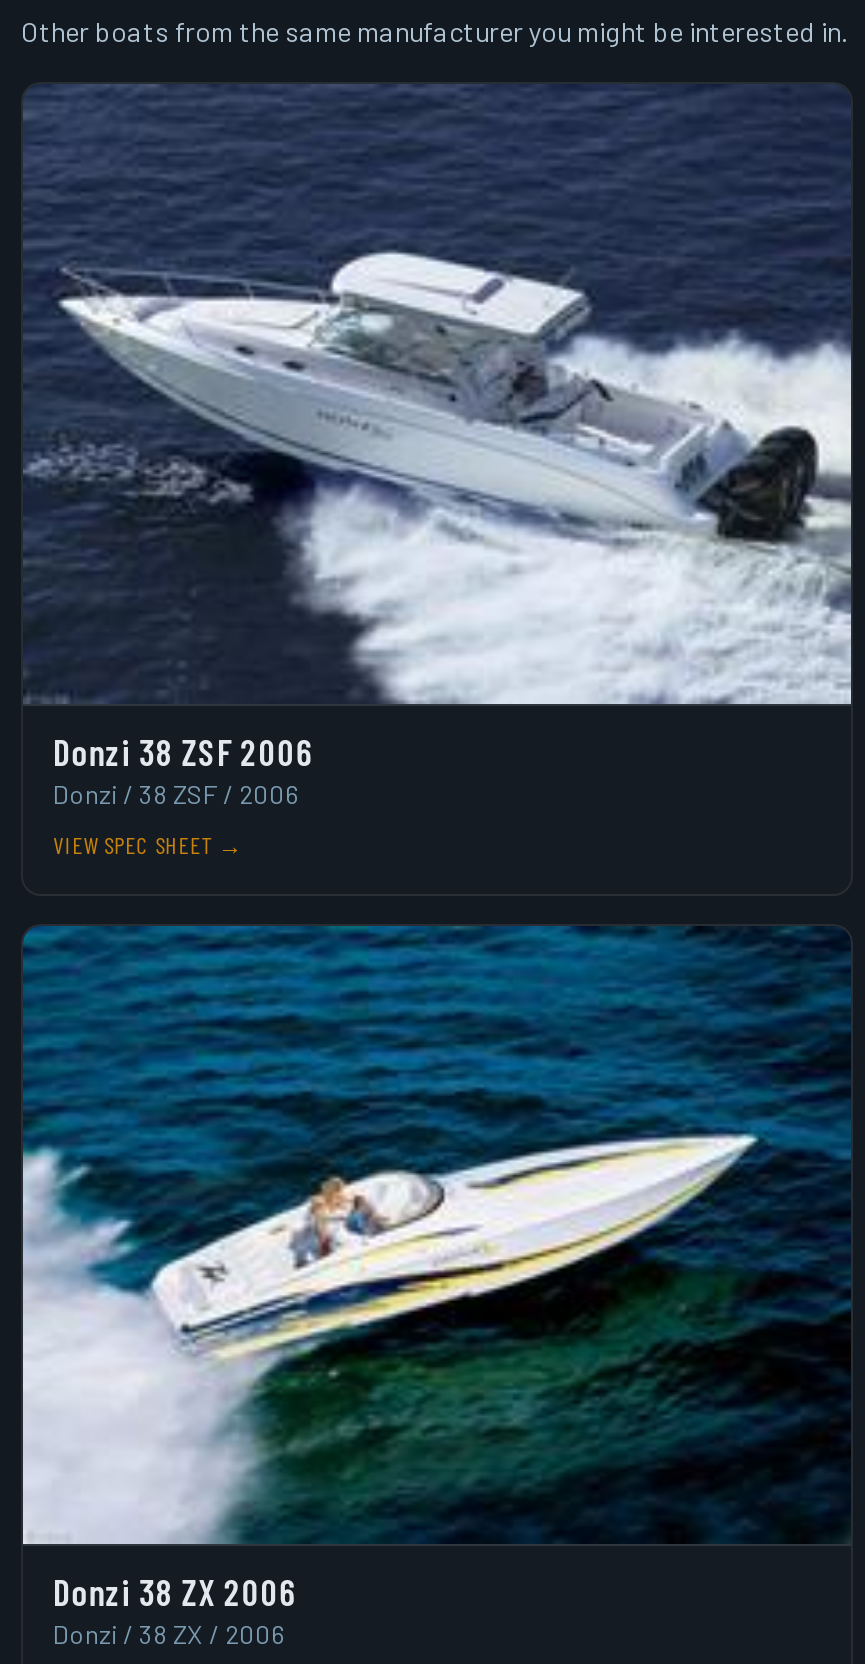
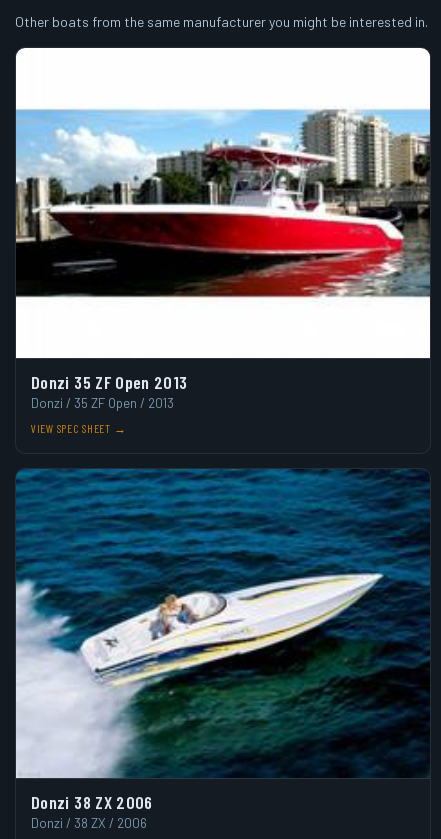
[23,84,853,810] [image] | Donzi 38 ZSF 2006 | Donzi / 38 ZSF / 2006 -> [15,47,431,411] [image] | Donzi 35 ZF Open 2013 | Donzi / 35 ZF Open / 2013

